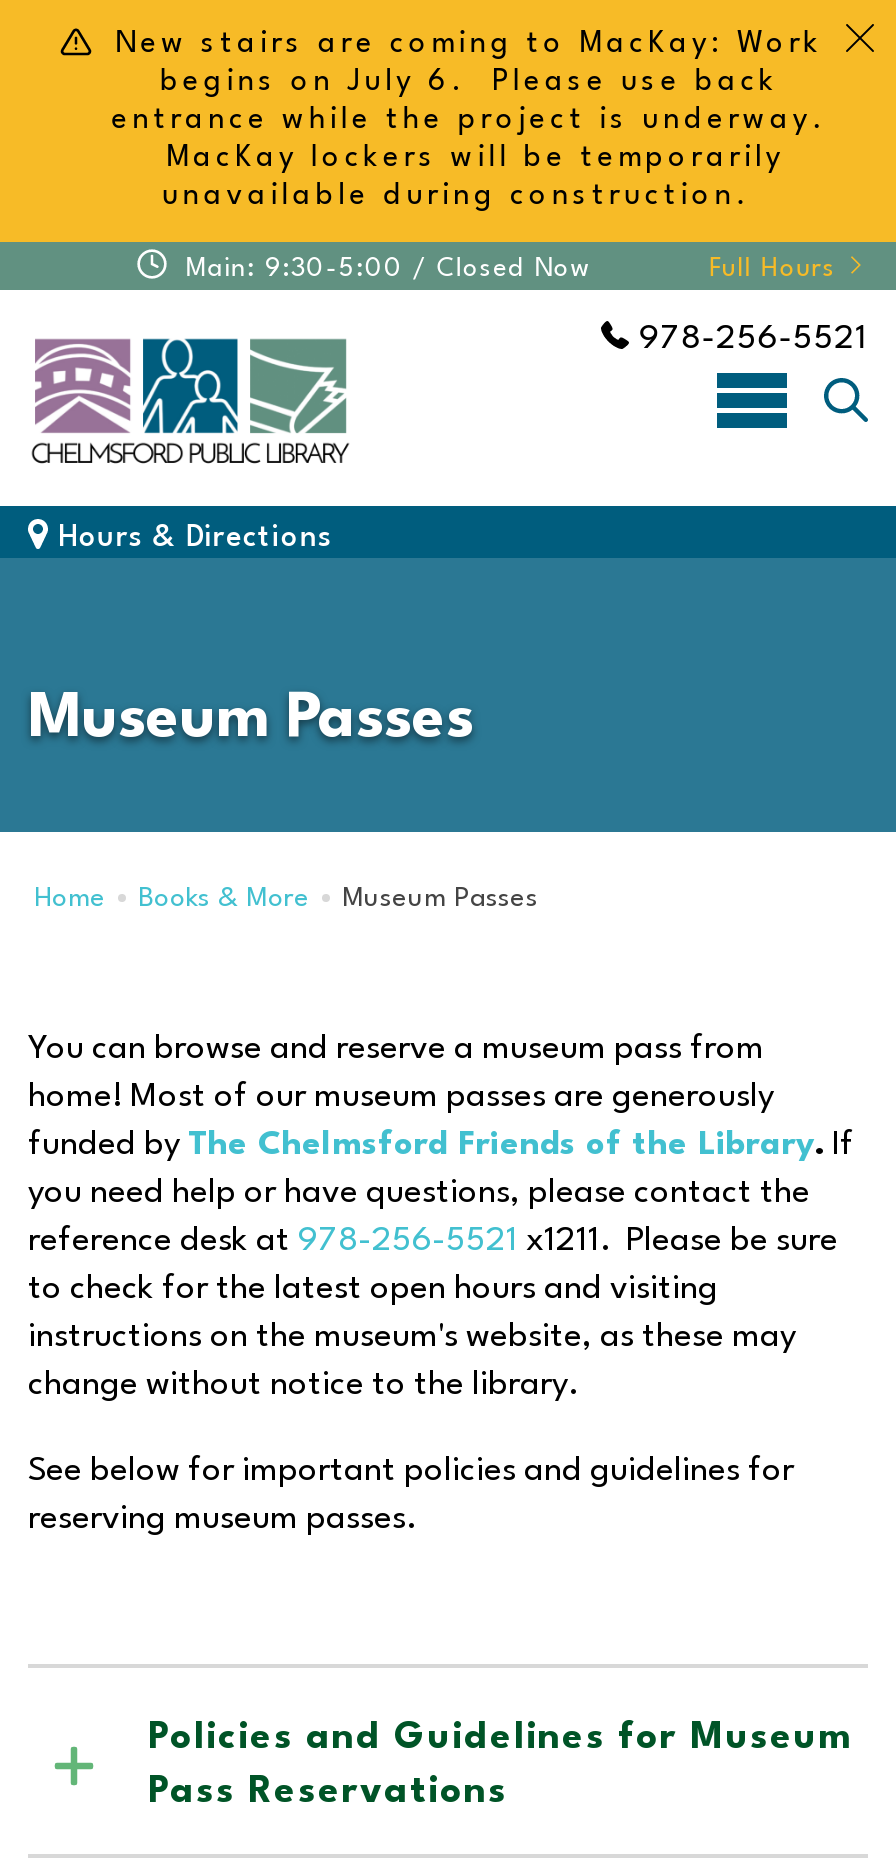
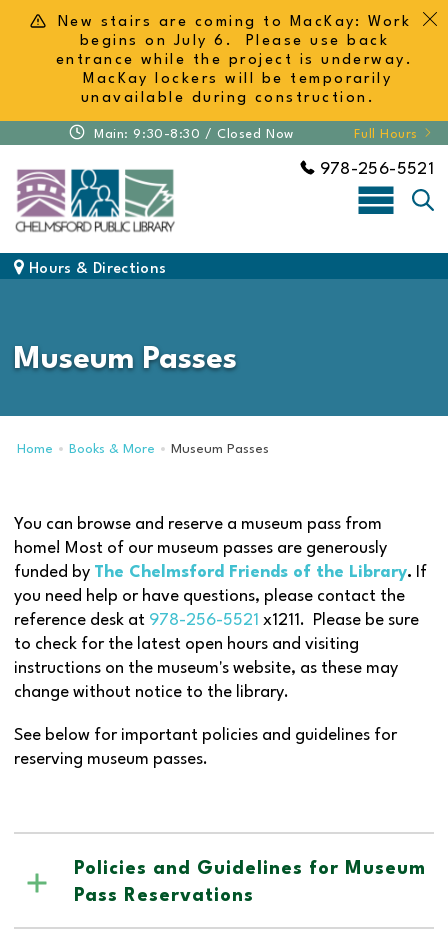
[186,255,590,281] Main: 9:30-5:00 / Closed Now -> [94,128,294,141] Main: 9:30-8:30 / Closed Now

